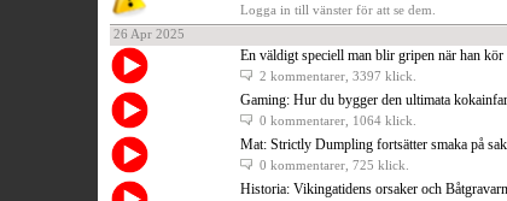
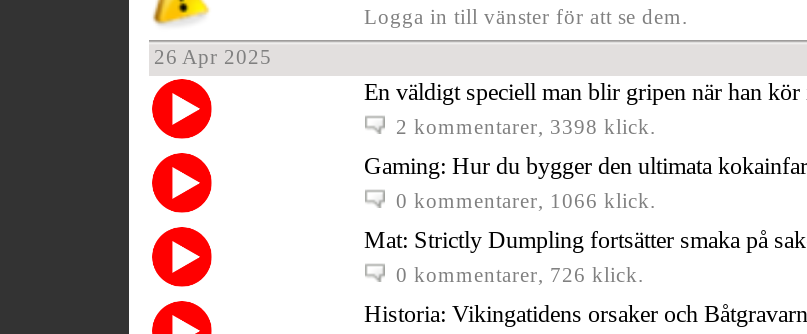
[259,70,416,83] 2 kommentarer, 3397 klick. -> [396,116,656,138] 2 kommentarer, 3398 klick.
[259,114,416,128] 0 kommentarer, 1064 klick. -> [396,190,656,212] 0 kommentarer, 1066 klick.
[259,159,409,172] 0 kommentarer, 725 klick. -> [396,264,644,286] 0 kommentarer, 726 klick.

